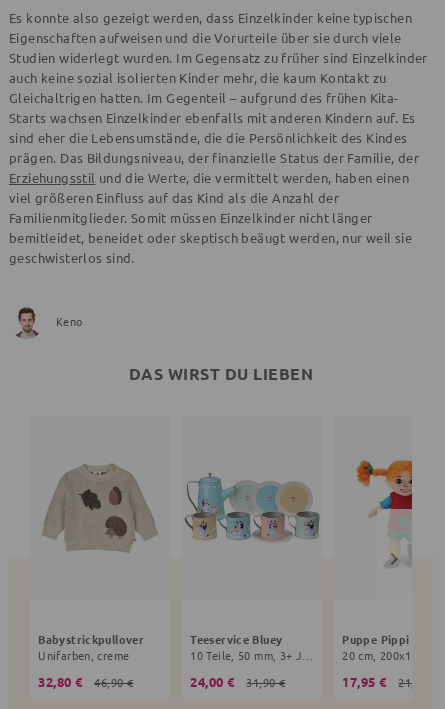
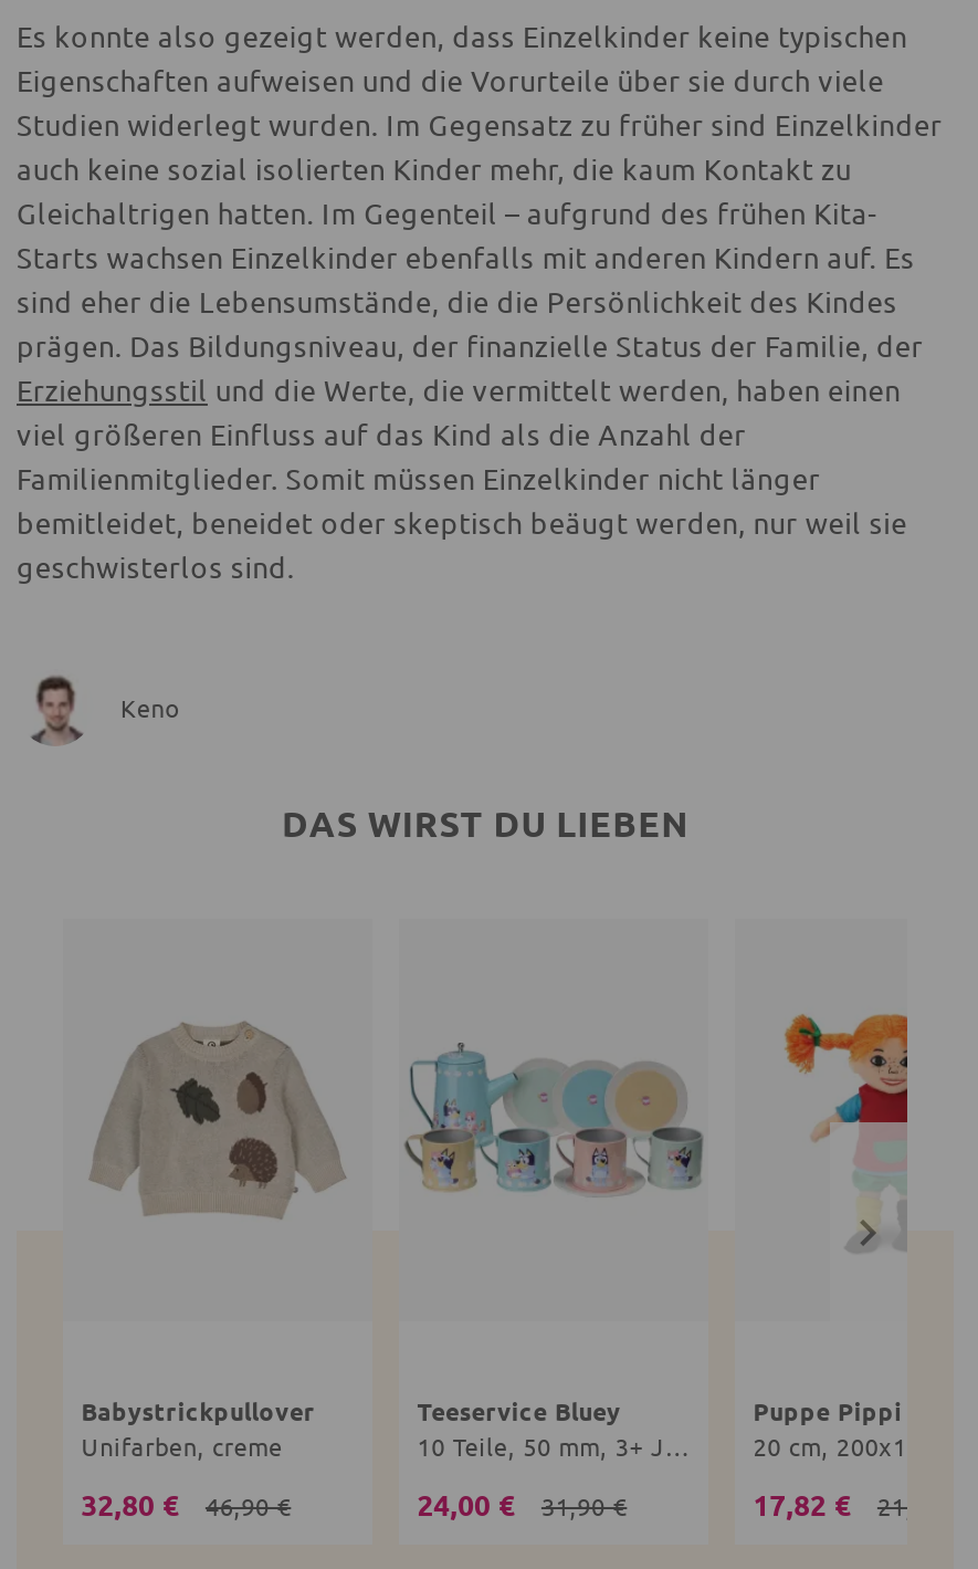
[342,673,386,690] 17,95 € -> [753,1486,851,1524] 17,82 €

